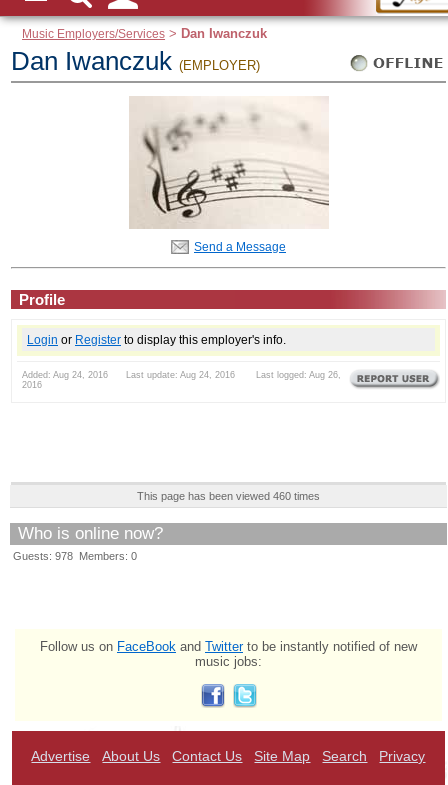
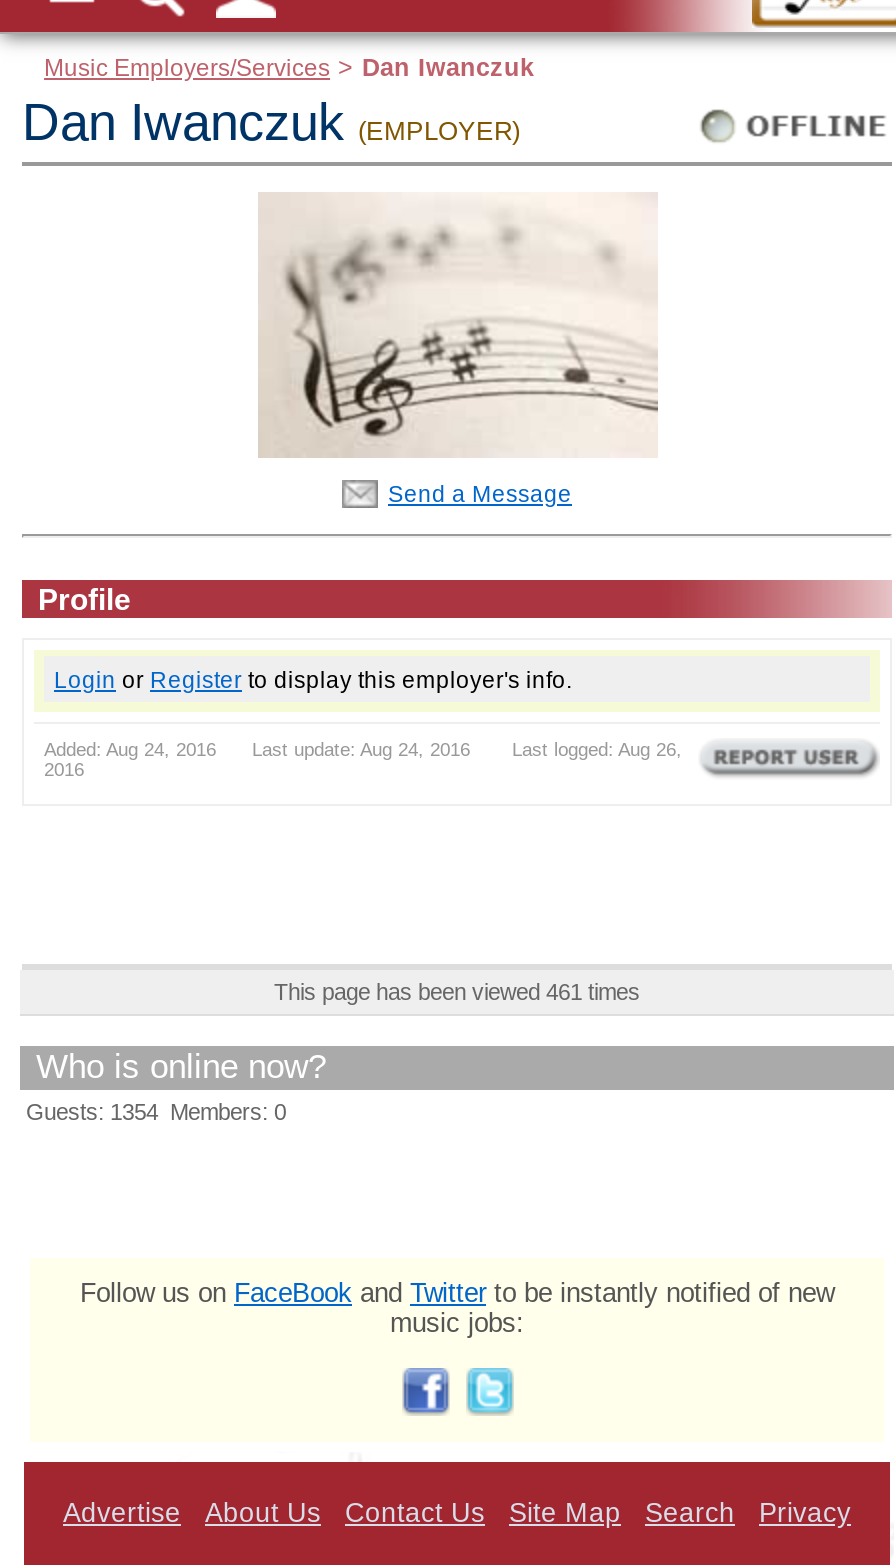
[137,490,320,502] This page has been viewed 460 times -> [274,980,640,1004] This page has been viewed 461 times
[13,550,137,562] Guests: 978 Members: 0 -> [26,1100,286,1124] Guests: 1354 Members: 0

